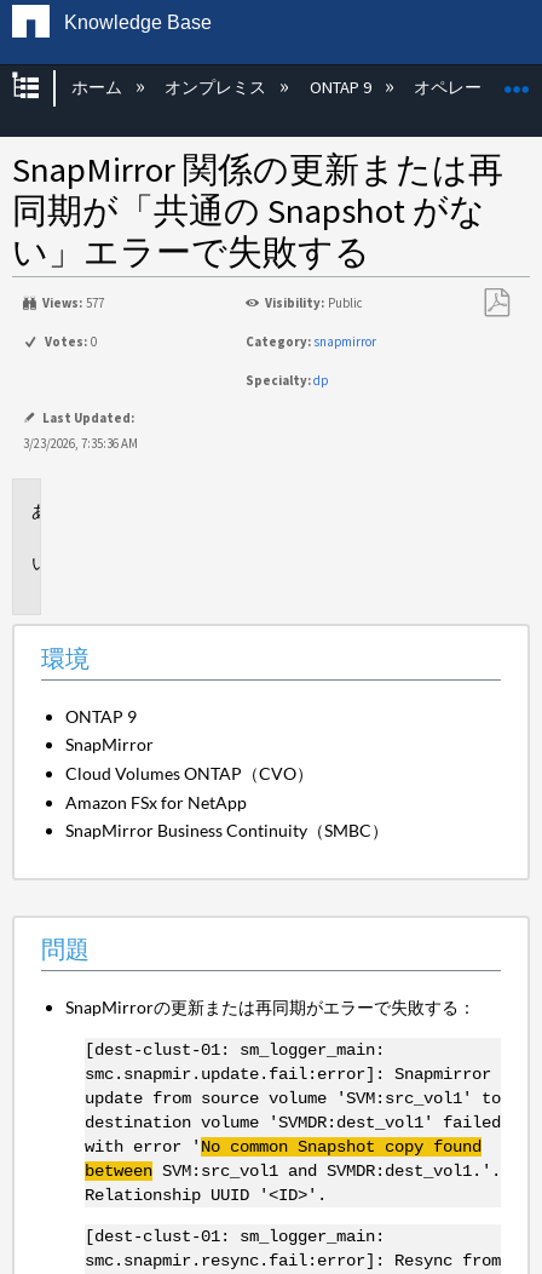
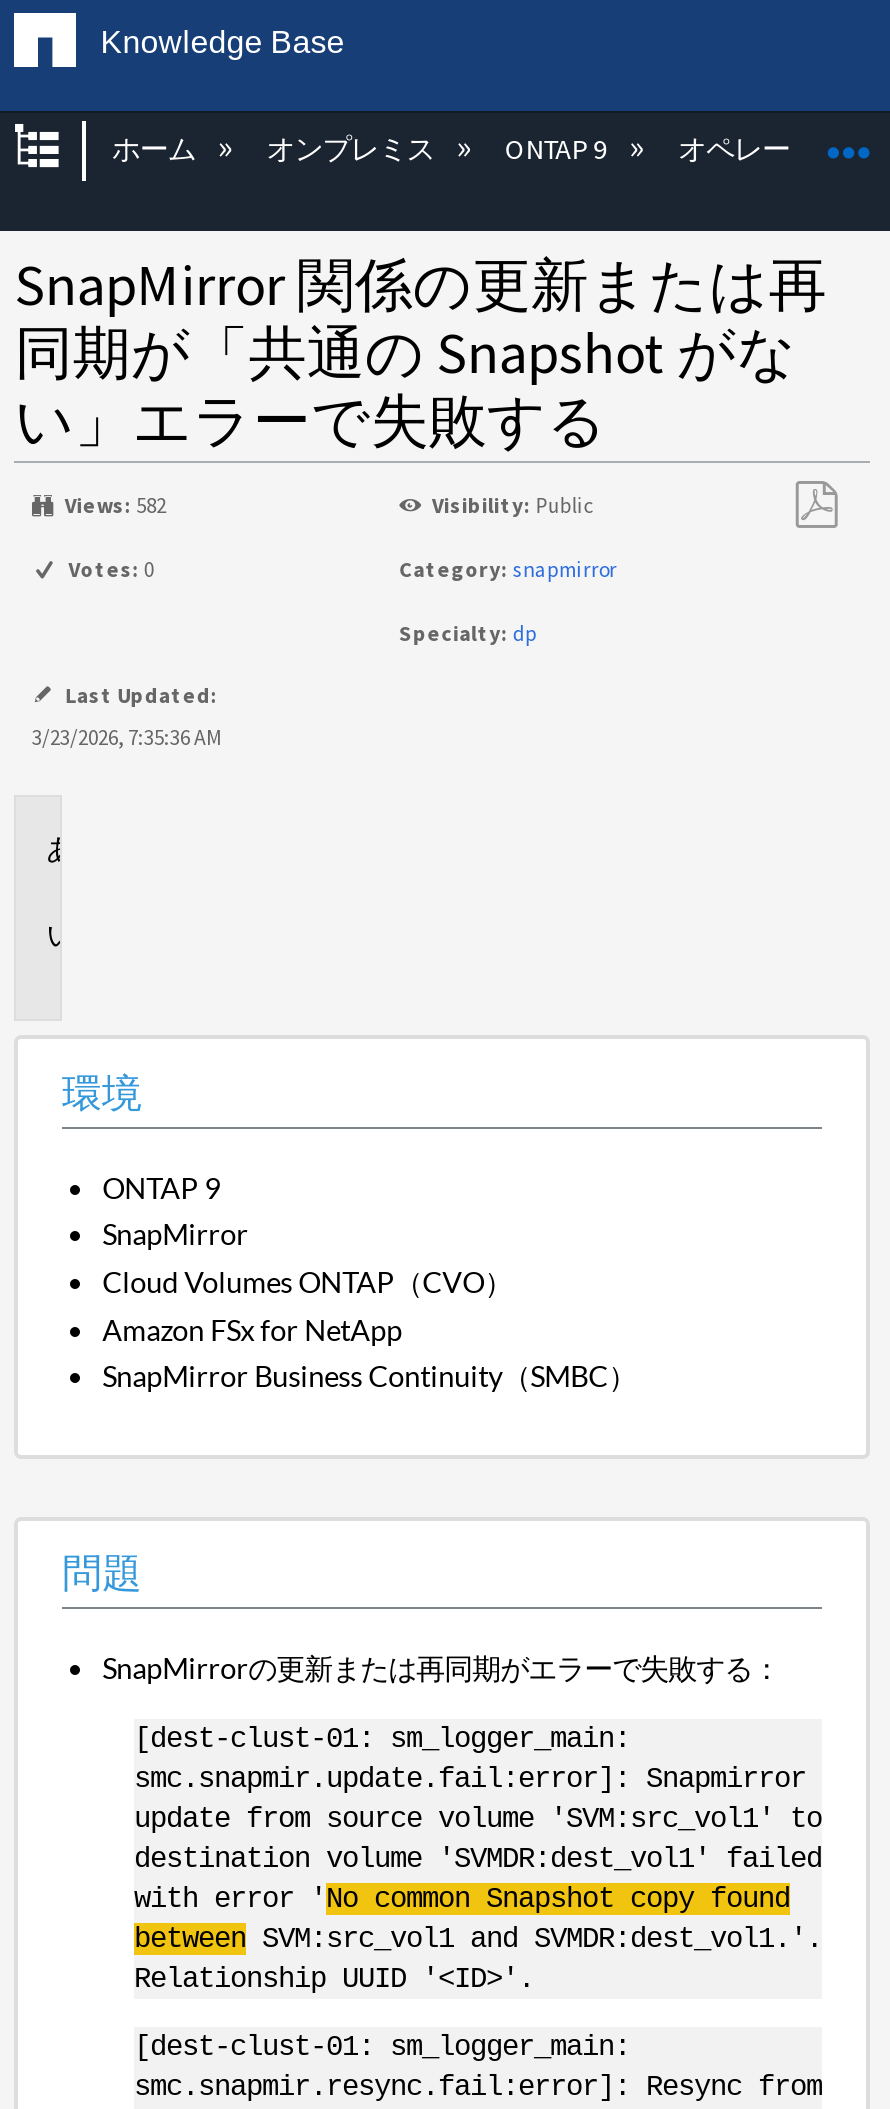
[43,294,104,311] Views: 577 -> [65,491,166,519] Views: 582

